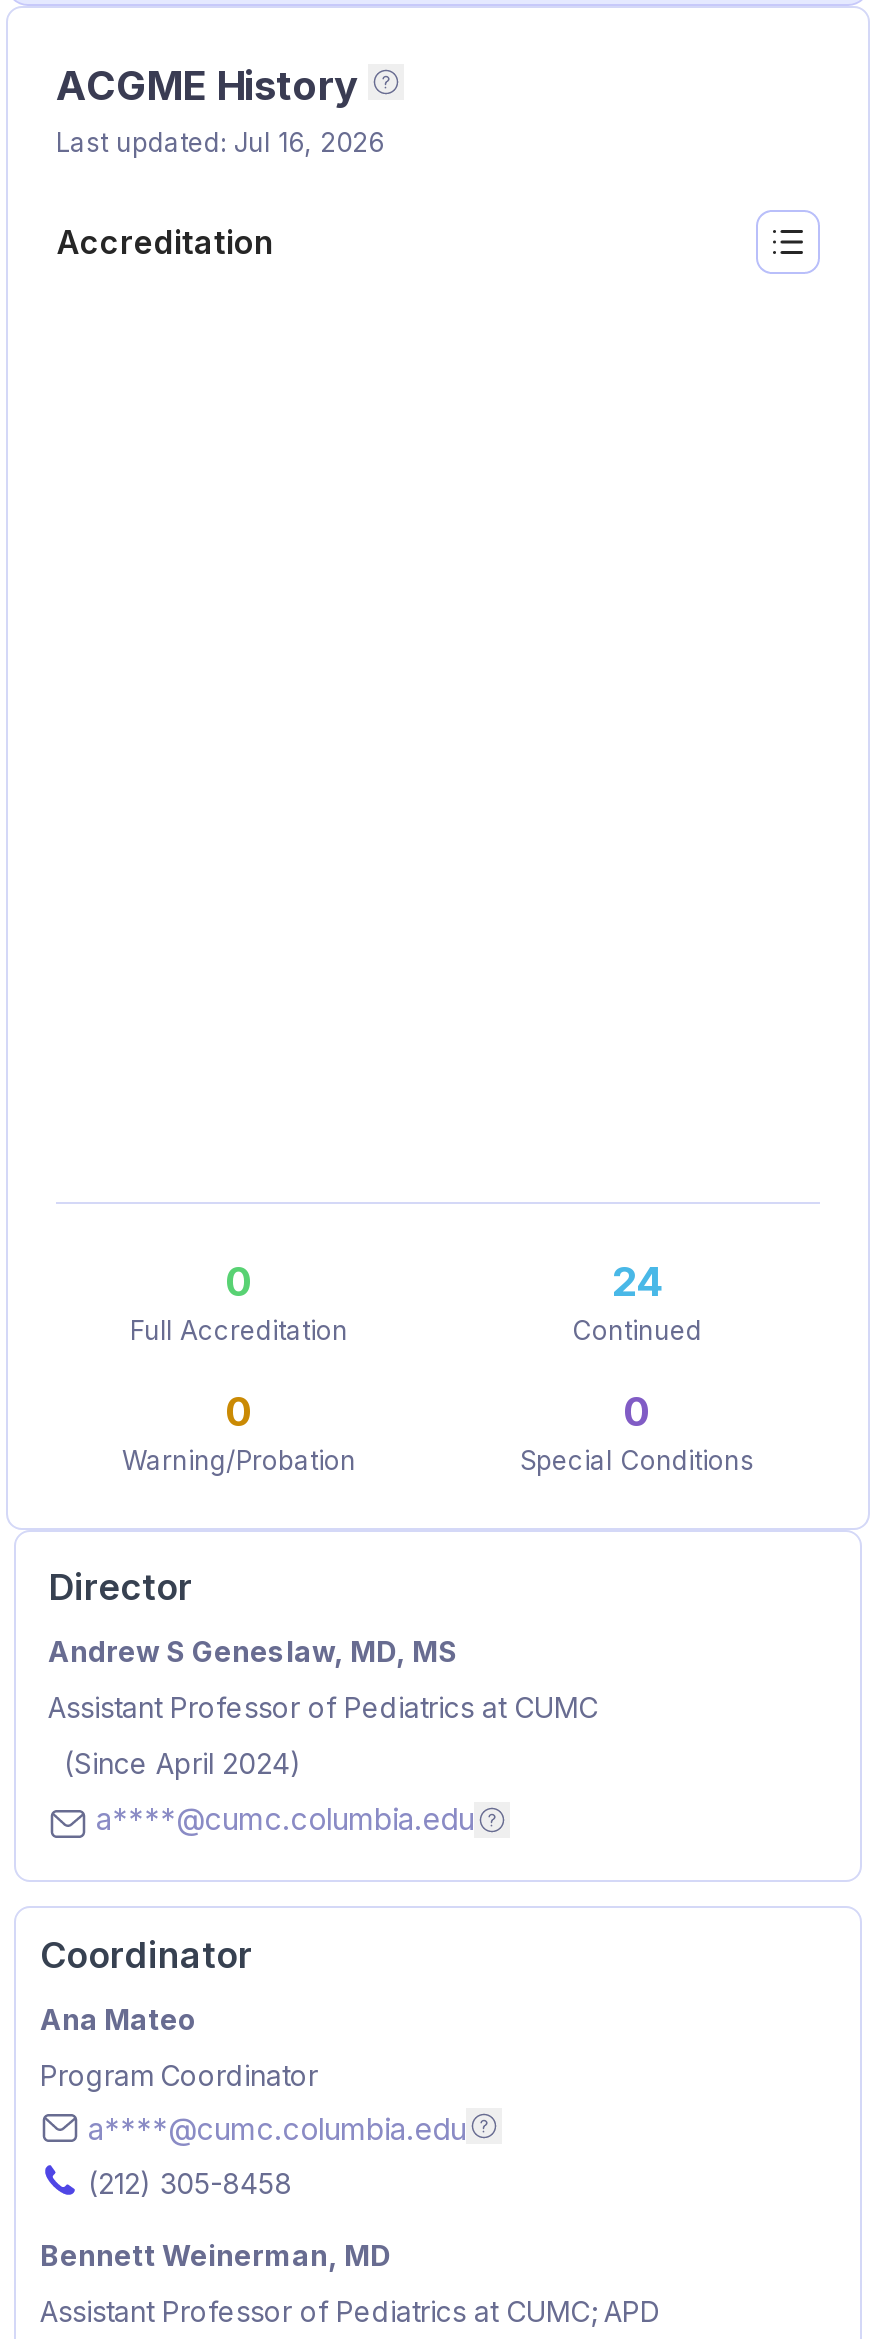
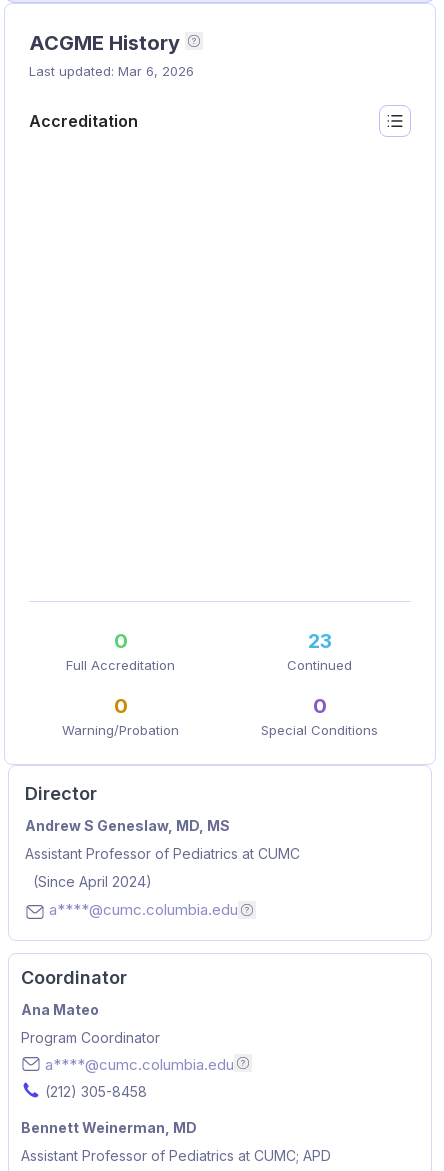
[56,126,384,158] Last updated: Jul 16, 2026 -> [29,63,194,79] Last updated: Mar 6, 2026
[612,1258,662,1306] 24 -> [307,629,331,653] 23

